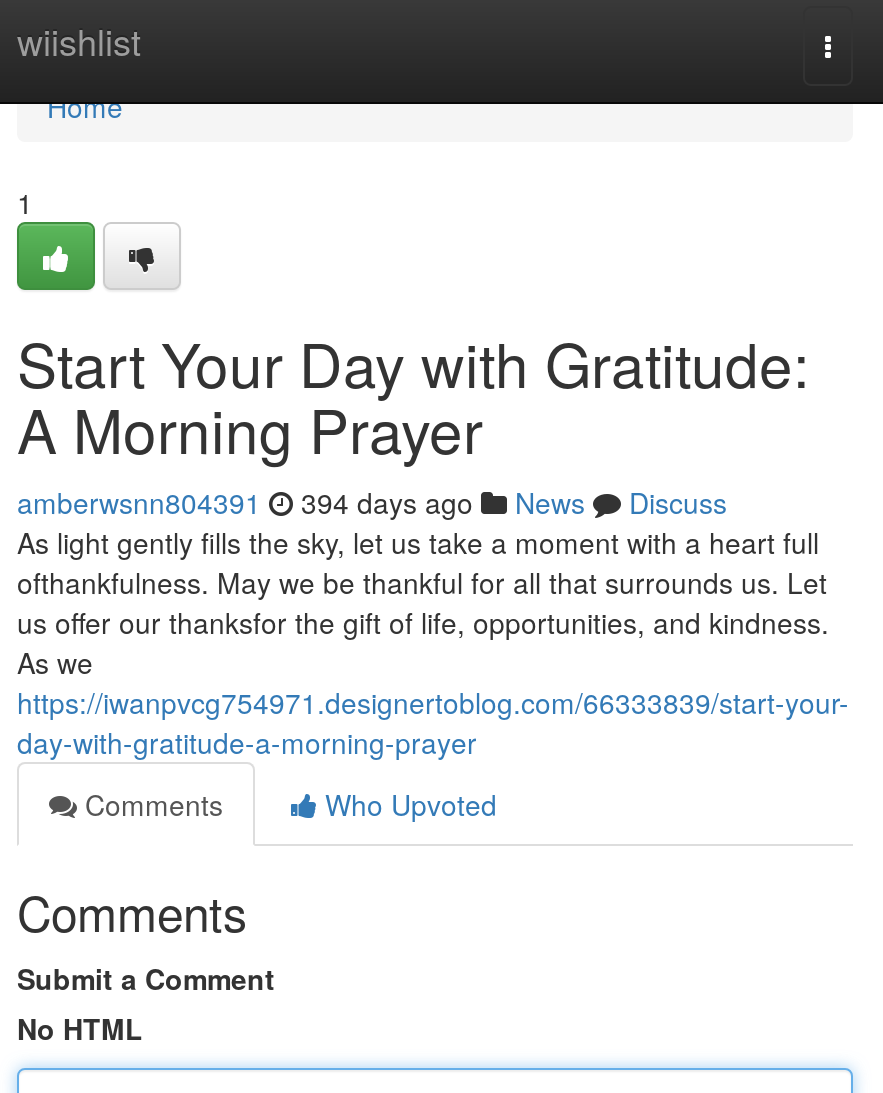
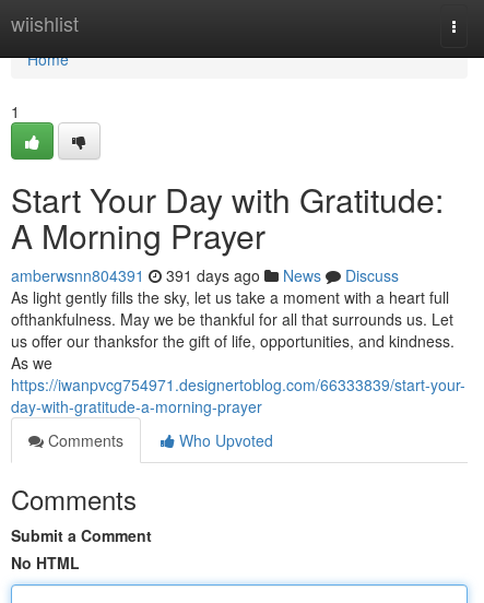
[17,482,727,522] amberwsnn804391 394 days ago News Discuss -> [11,264,399,286] amberwsnn804391 391 days ago News Discuss

